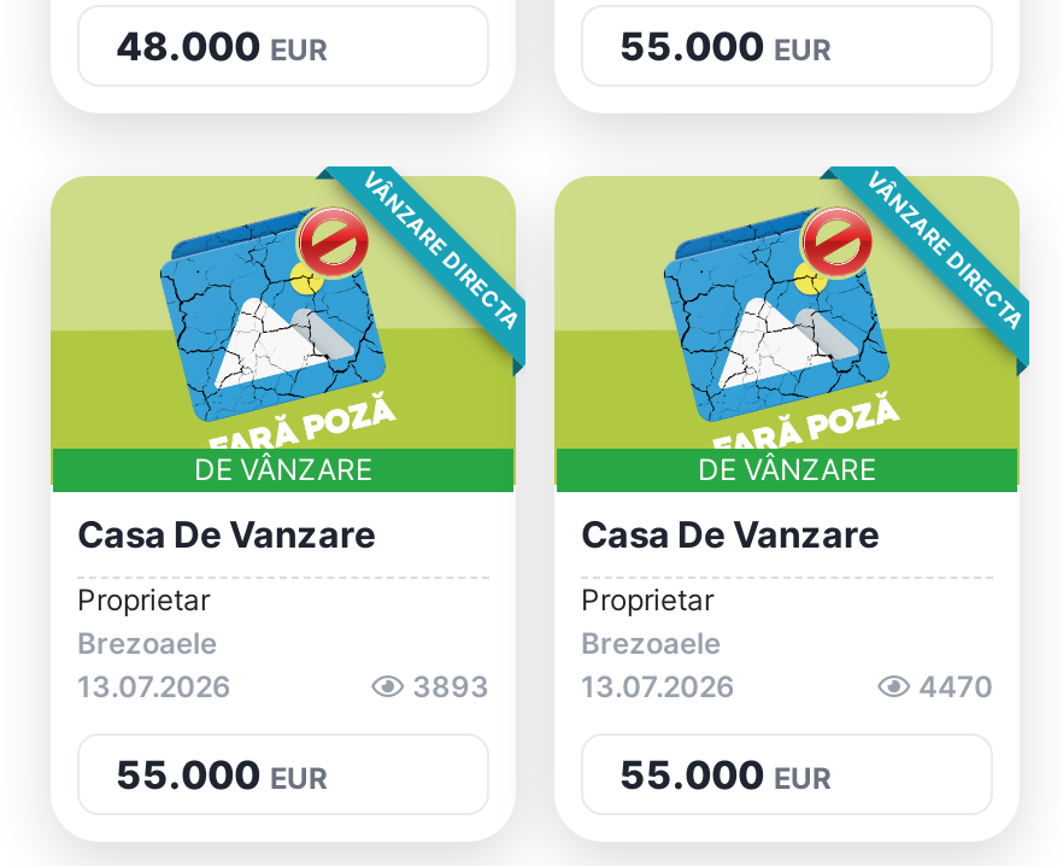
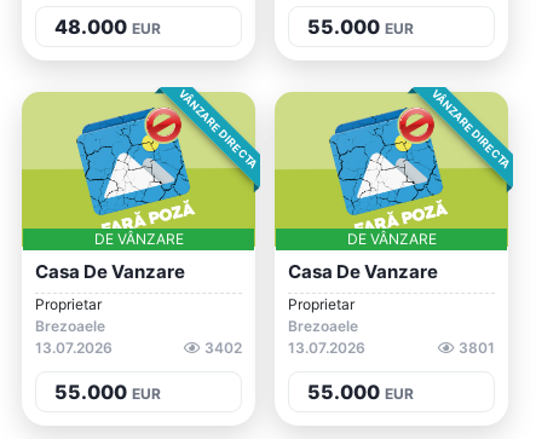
[405,668,489,704] 3893 -> [201,338,242,357] 3402
[911,668,993,704] 4470 -> [455,338,495,357] 3801

